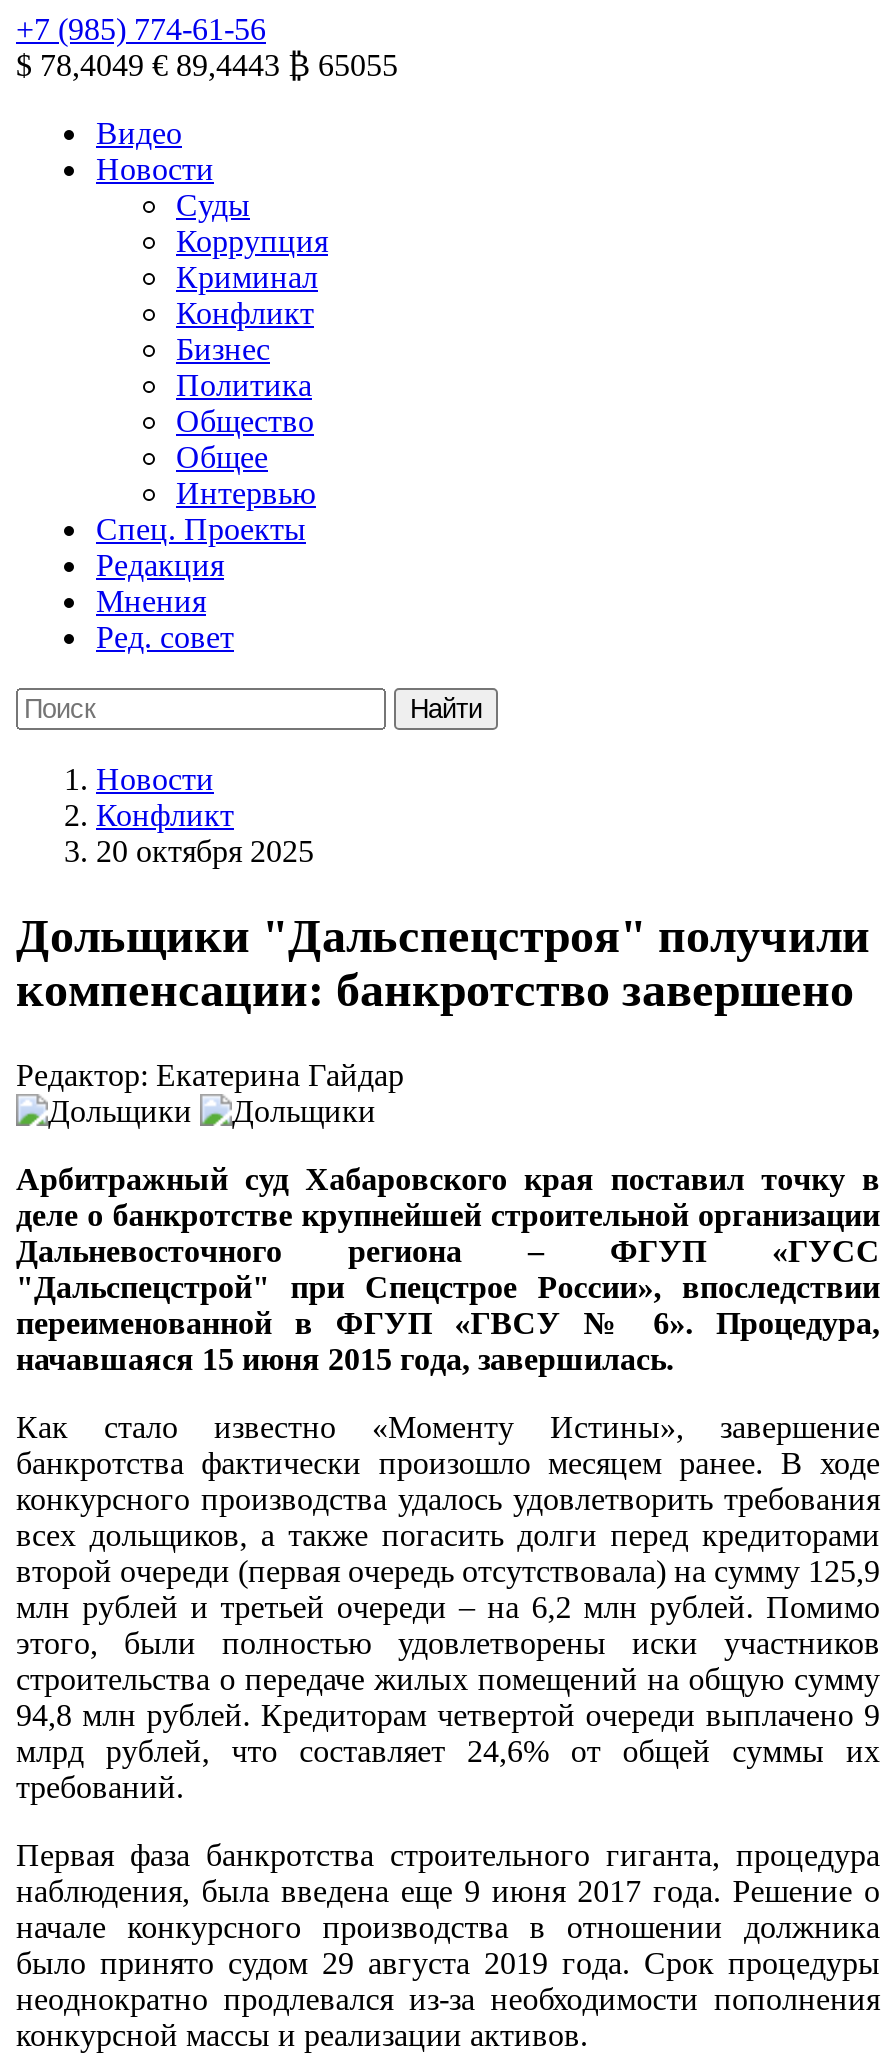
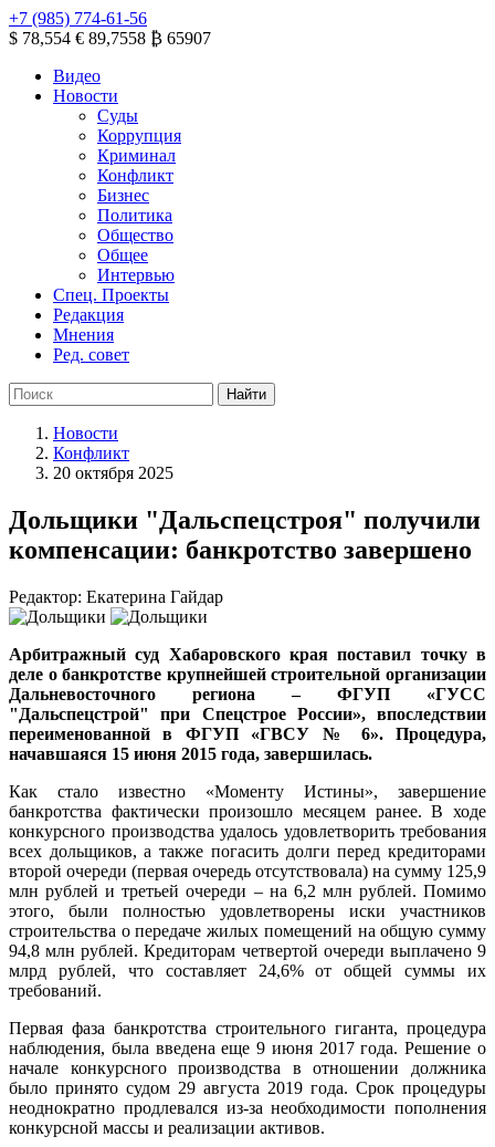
[16,48,398,82] $ 78,4049 € 89,4443 ₿ 65055 -> [9,29,211,48] $ 78,554 € 89,7558 ₿ 65907

